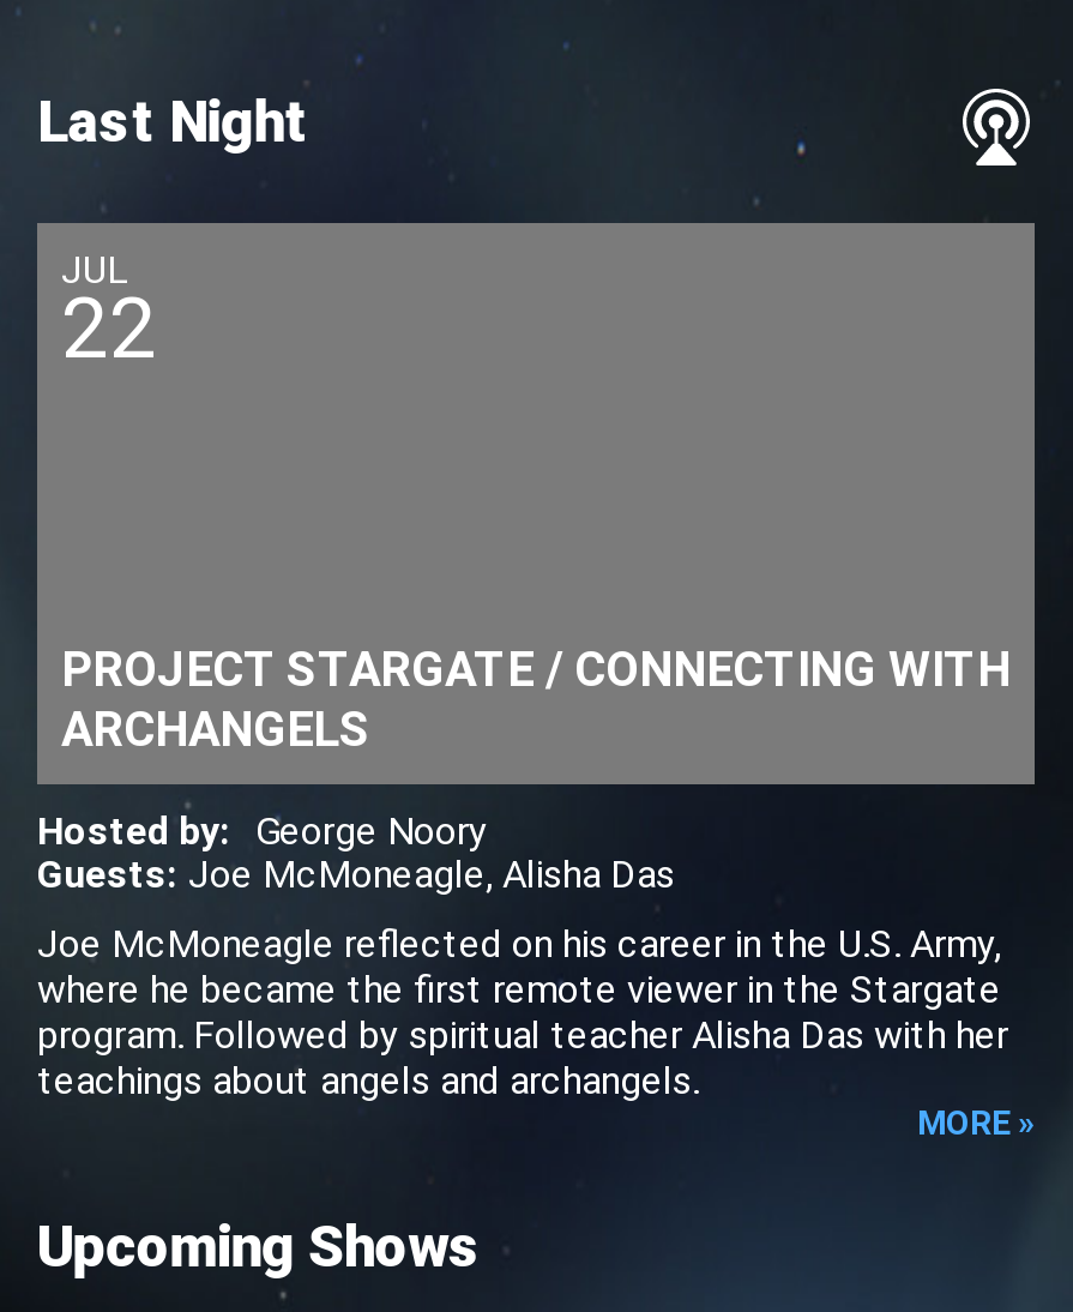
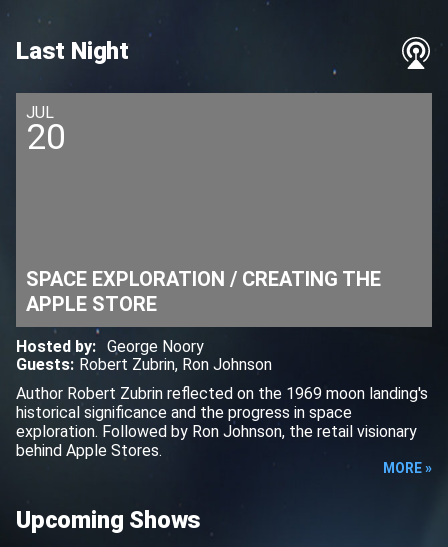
[61,280,157,379] 22 -> [26,117,66,158] 20
[61,640,1011,758] PROJECT STARGATE / CONNECTING WITH | ARCHANGELS -> [26,267,381,316] SPACE EXPLORATION / CREATING THE | APPLE STORE
[37,851,675,897] Guests: Joe McMoneagle, Alisha Das -> [16,355,272,374] Guests: Robert Zubrin, Ron Johnson
[37,921,1008,1103] Joe McMoneagle reflected on his career in the U.S. Army, | where he became the first remote viewer in the Stargate | program. Followed by spiritual teacher Alisha Das with her | teachings about angels and archangels. -> [16,384,428,460] Author Robert Zubrin reflected on the 1969 moon landing's | historical significance and the progress in space | exploration. Followed by Ron Johnson, the retail visionary | behind Apple Stores.

